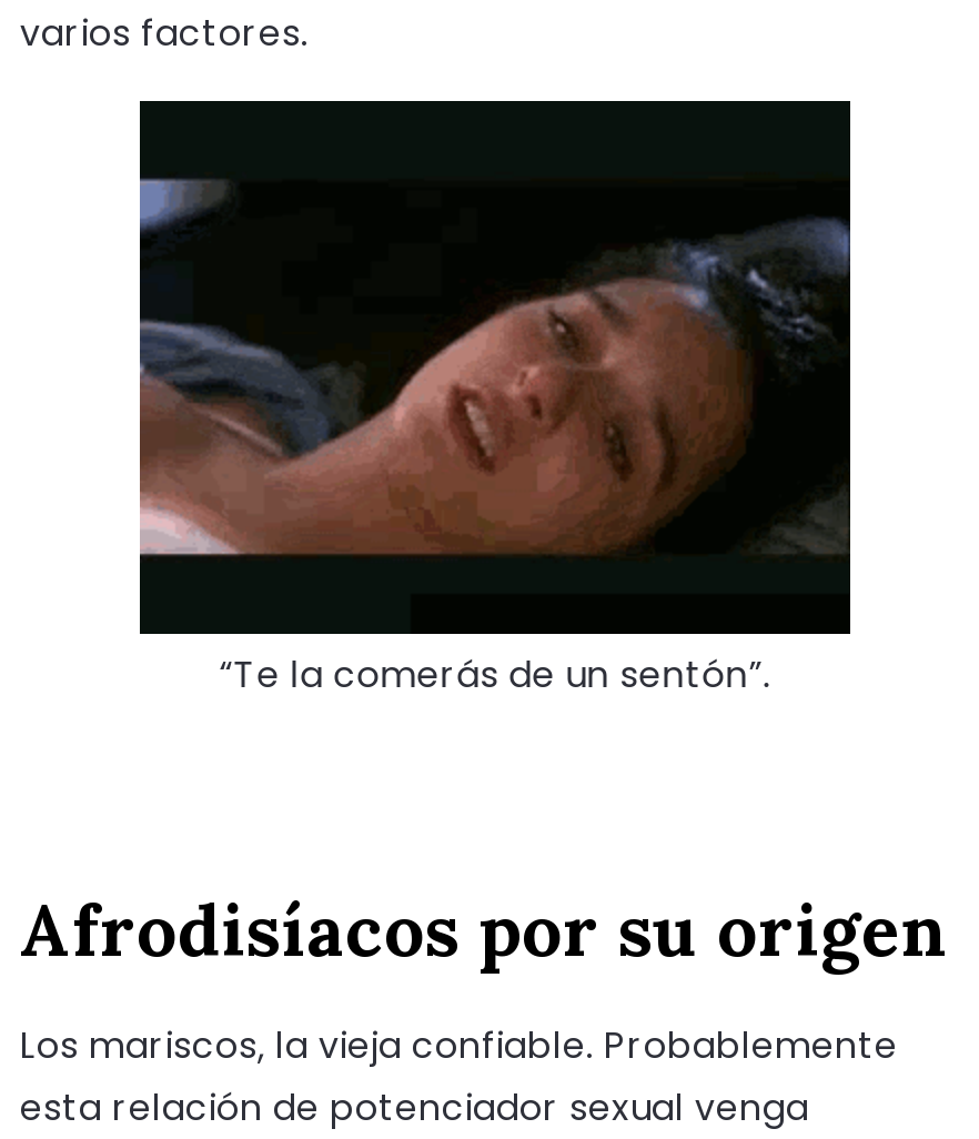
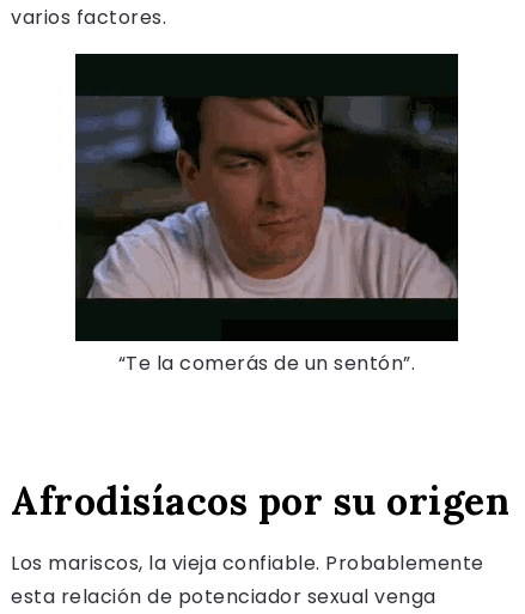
[138,180,850,557] [image] -> [74,96,458,299] [image]

